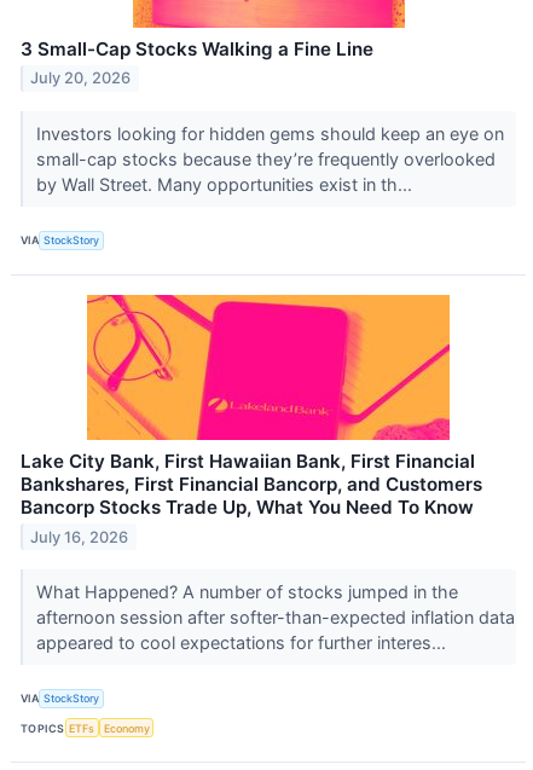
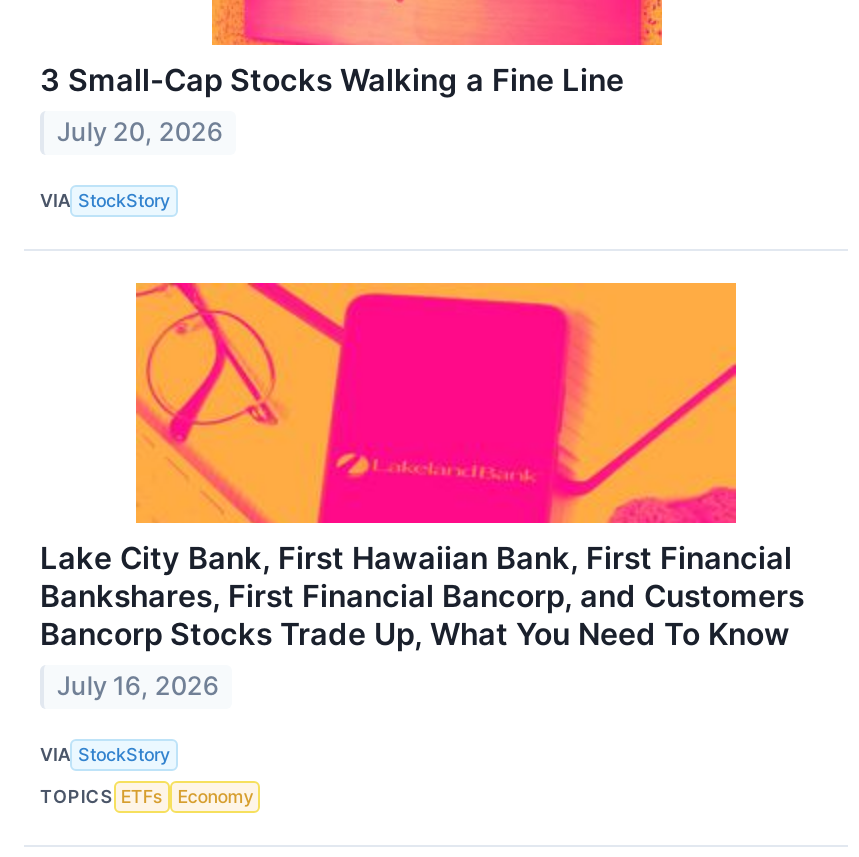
[36,123,504,194] Investors looking for hidden gems should keep an eye on | small-cap stocks because they’re frequently overlooked | by Wall Street. Many opportunities exist in th... -> none
[36,581,515,652] What Happened? A number of stocks jumped in the | afternoon session after softer-than-expected inflation data | appeared to cool expectations for further interes... -> none

